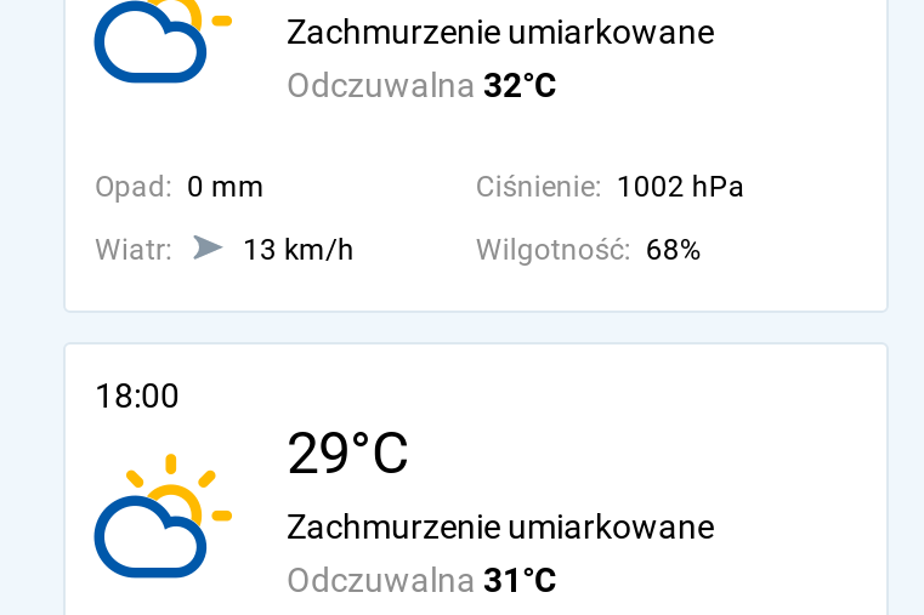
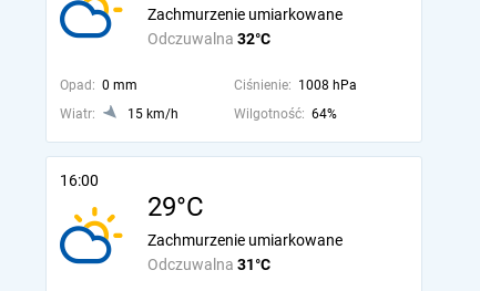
[476,170,745,204] Ciśnienie: 1002 hPa -> [234,77,357,93] Ciśnienie: 1008 hPa
[243,233,355,267] 13 km/h -> [127,106,178,122] 15 km/h
[476,233,702,267] Wilgotność: 68% -> [234,106,337,122] Wilgotność: 64%
[95,376,180,415] 18:00 -> [60,172,99,189] 16:00

